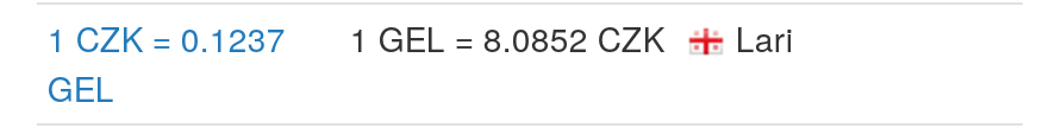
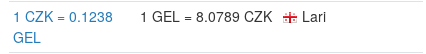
[47,13,286,60] 1 CZK = 0.1237 -> [13,5,113,25] 1 CZK = 0.1238
[350,13,664,60] 1 GEL = 8.0852 CZK -> [140,5,272,25] 1 GEL = 8.0789 CZK

